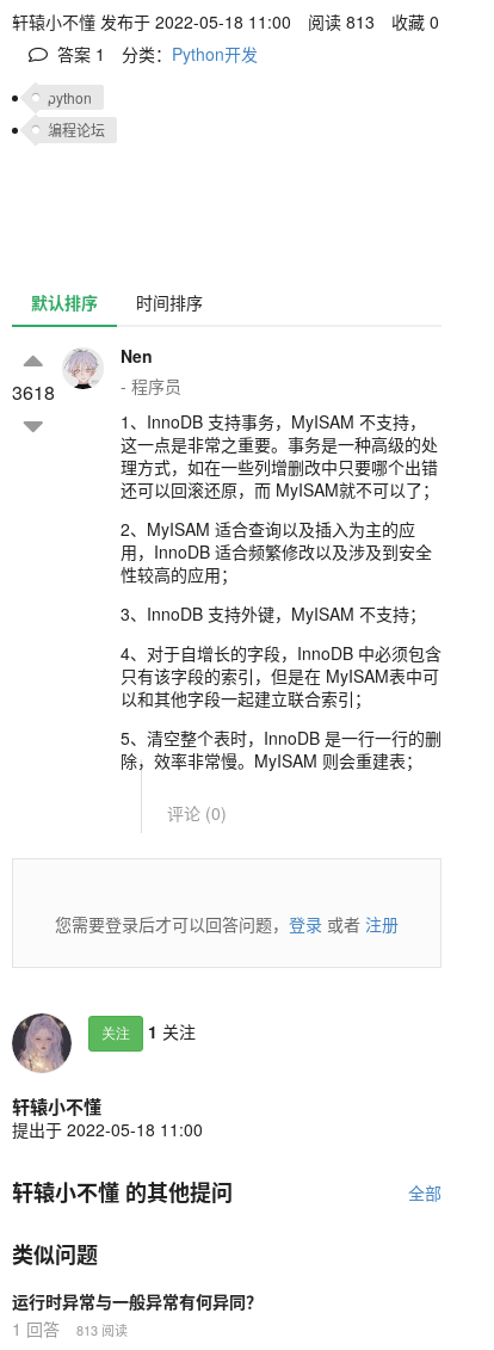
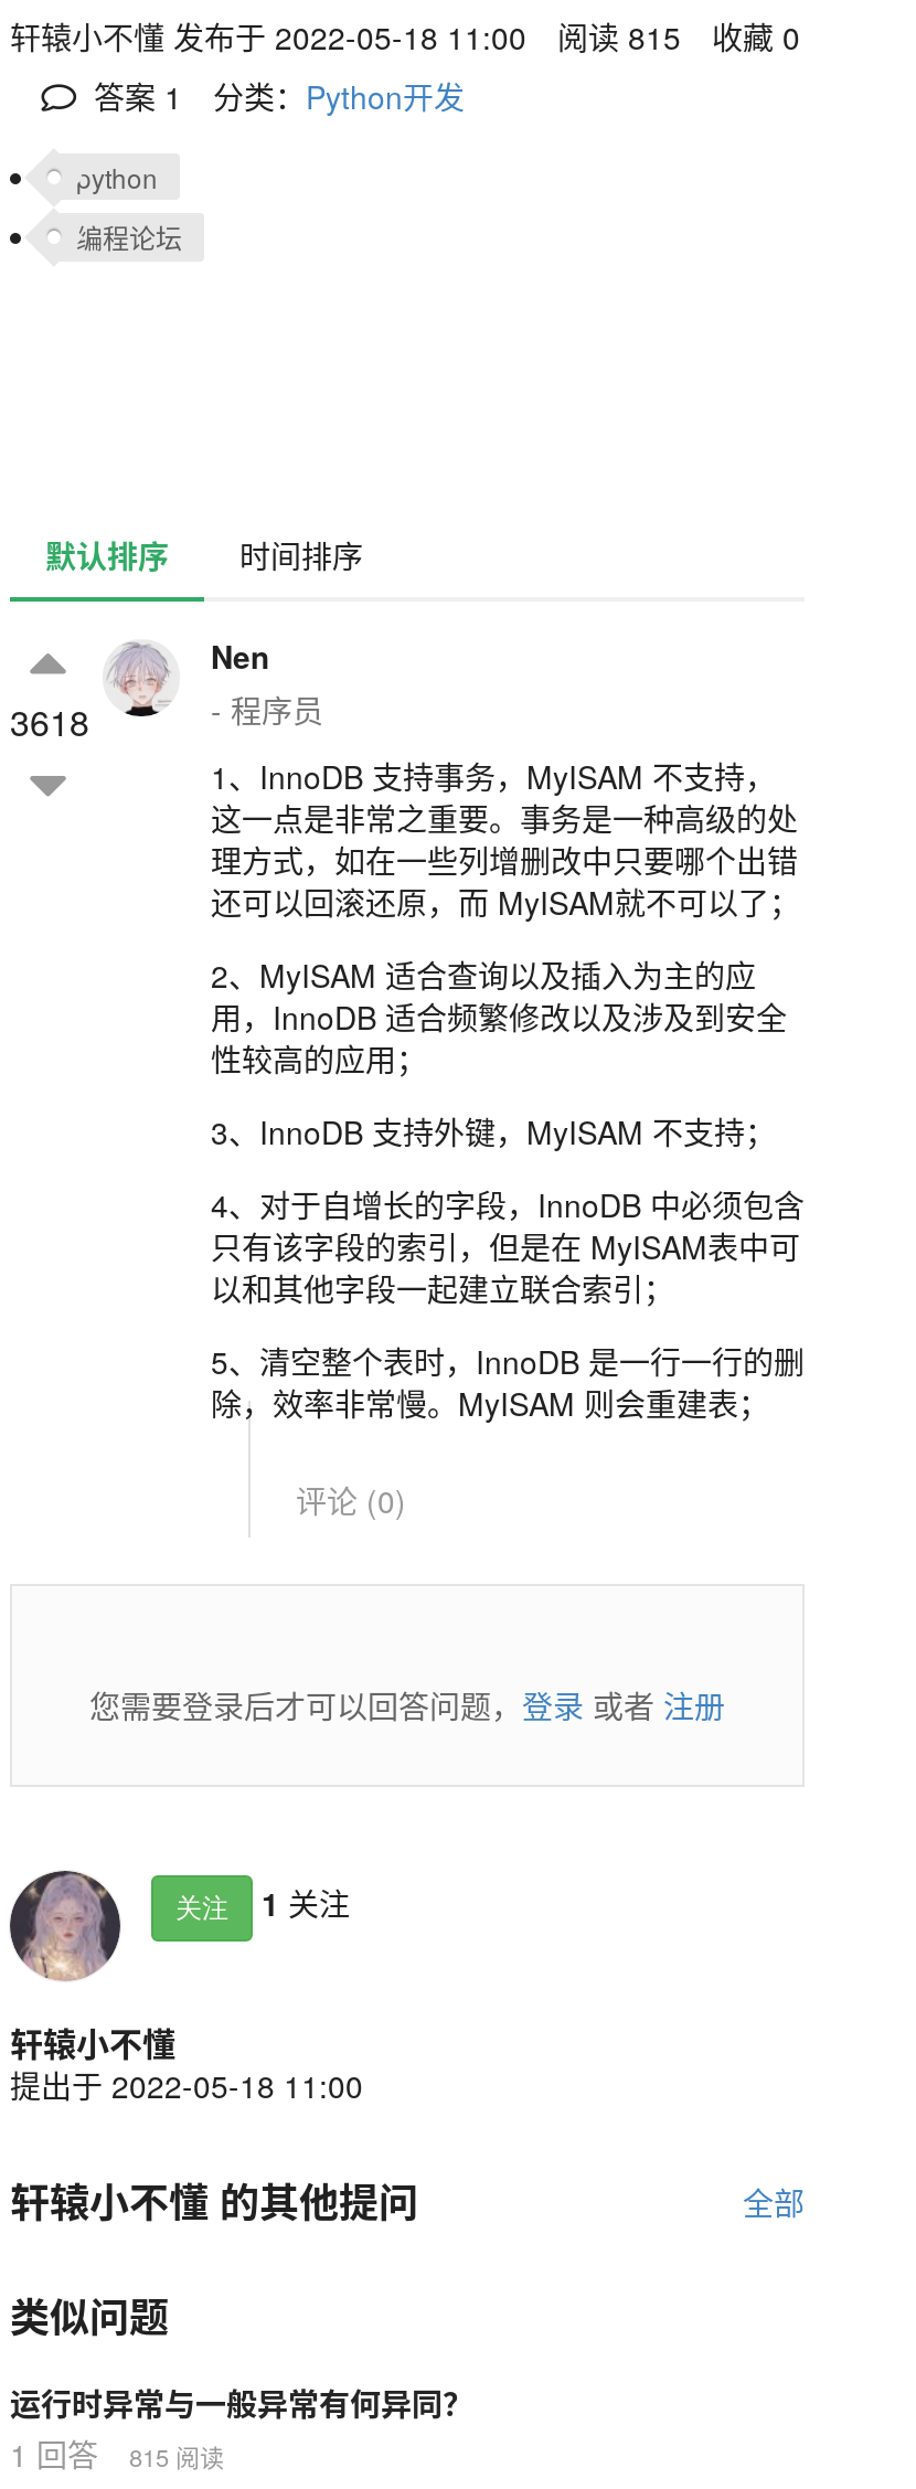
[12,9,439,33] 轩辕小不懂发布于 2022-05-18 11:00 阅读 813 收藏 0 -> [10,14,800,58] 轩辕小不懂发布于 2022-05-18 11:00 阅读 815 收藏 0
[12,1316,128,1340] 1 回答 813 阅读 -> [10,2431,224,2475] 1 回答 815 阅读

